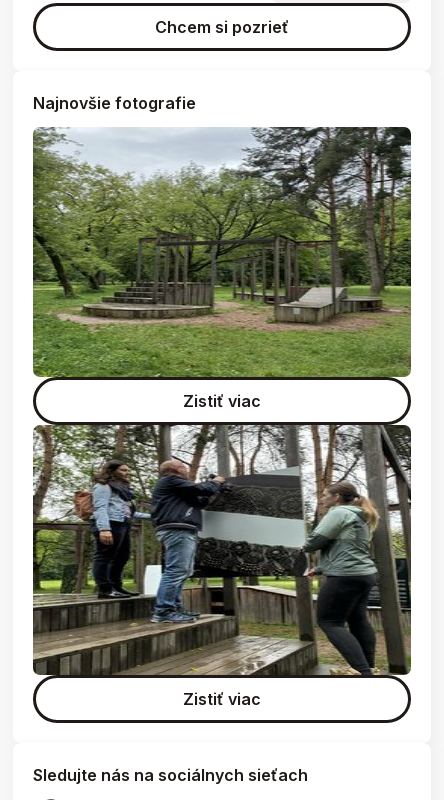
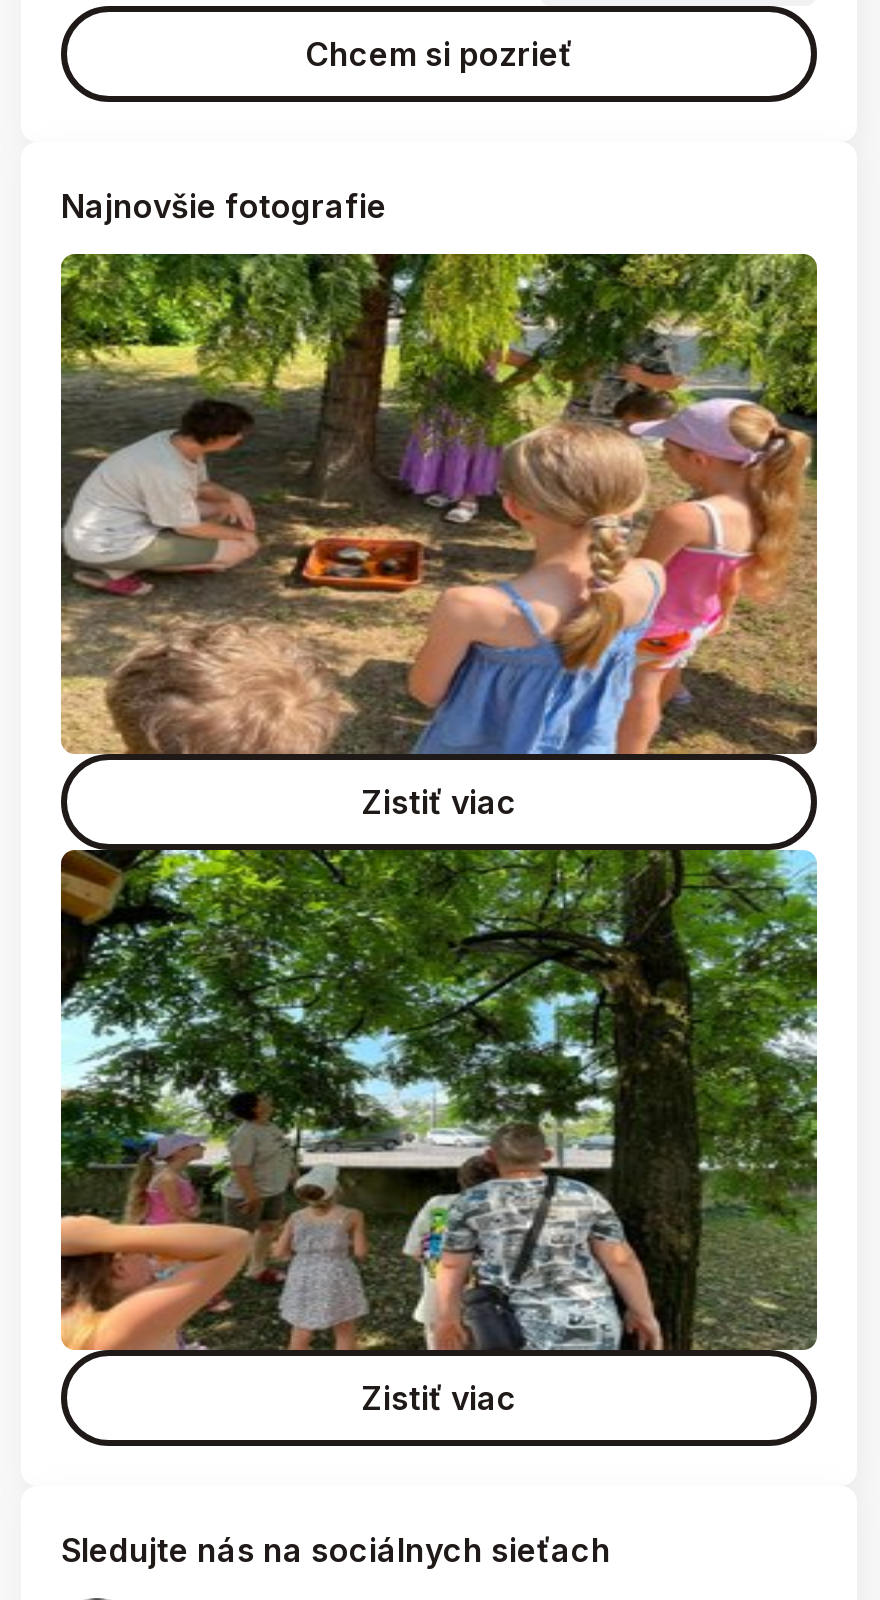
[32,126,412,377] [image] -> [59,252,819,756] [image]
[32,424,412,676] [image] -> [59,848,819,1352] [image]

